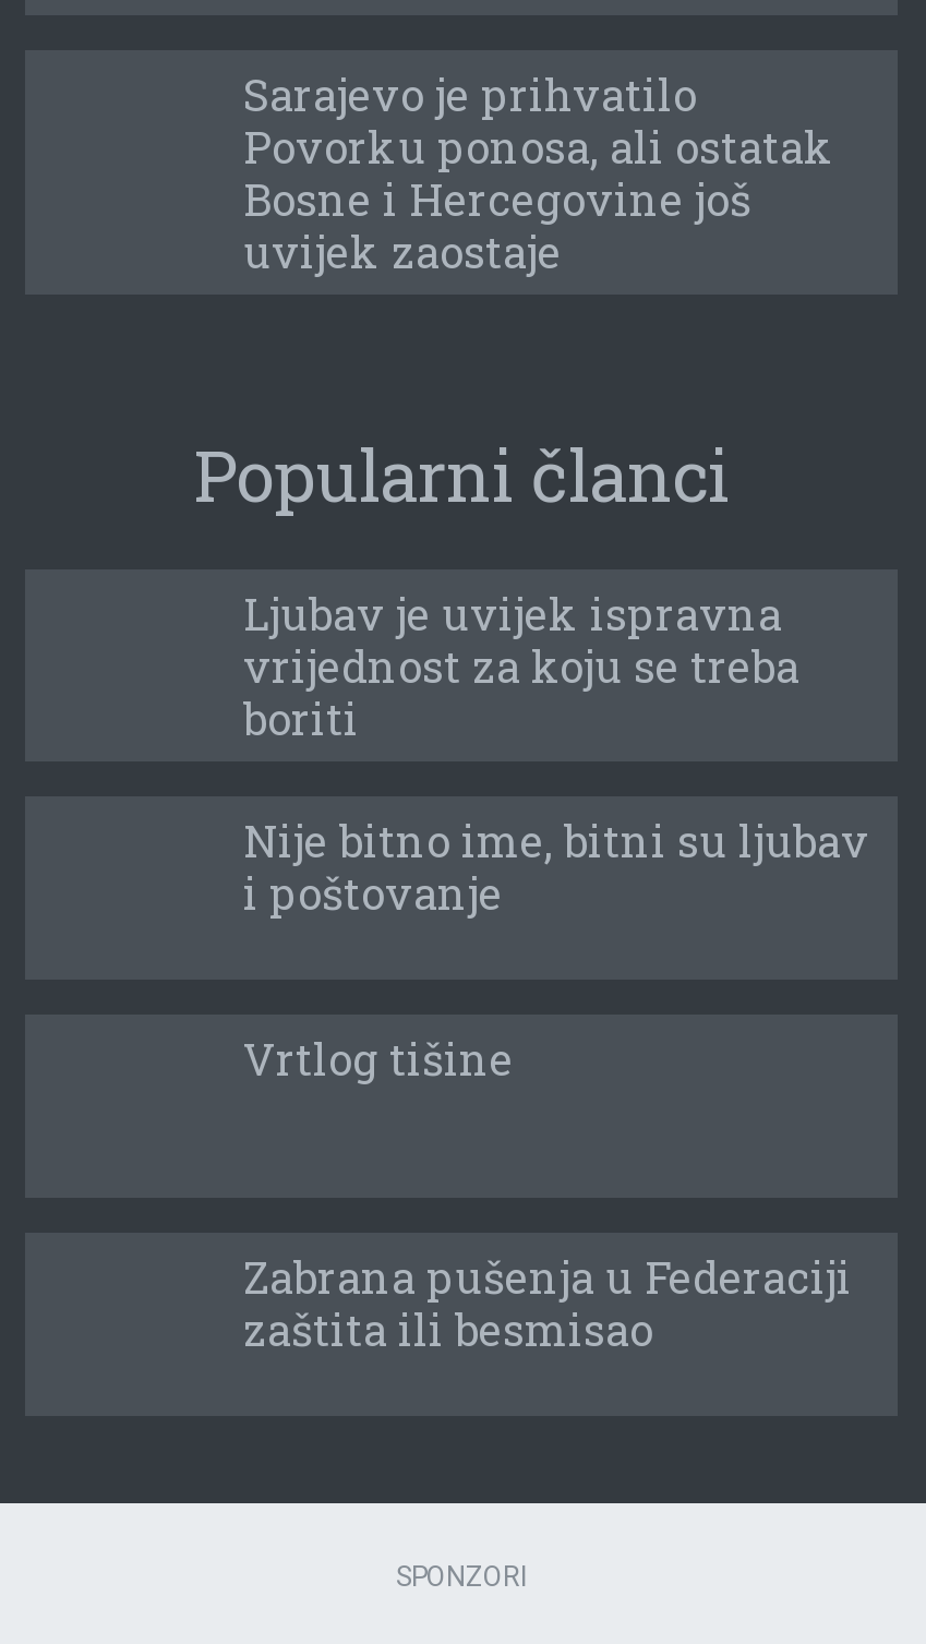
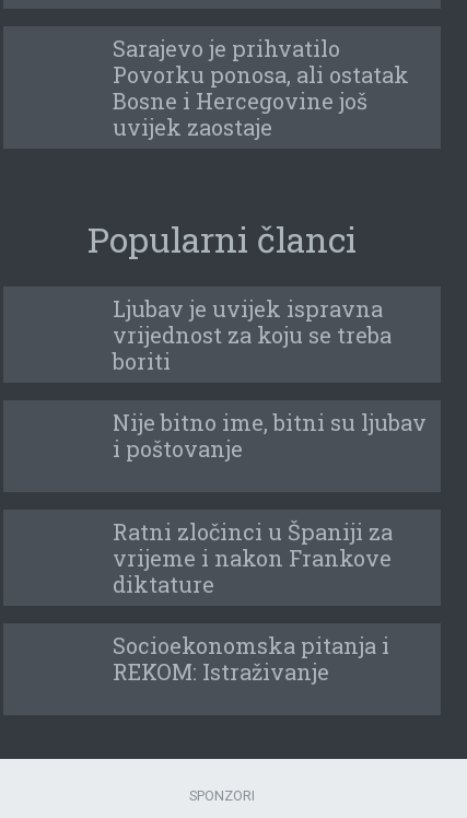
[243,1030,514,1087] Vrtlog tišine -> [113,517,393,598] Ratni zločinci u Španiji za | vrijeme i nakon Frankove | diktature
[243,1248,852,1357] Zabrana pušenja u Federaciji | zaštita ili besmisao -> [113,631,389,686] Socioekonomska pitanja i | REKOM: Istraživanje

